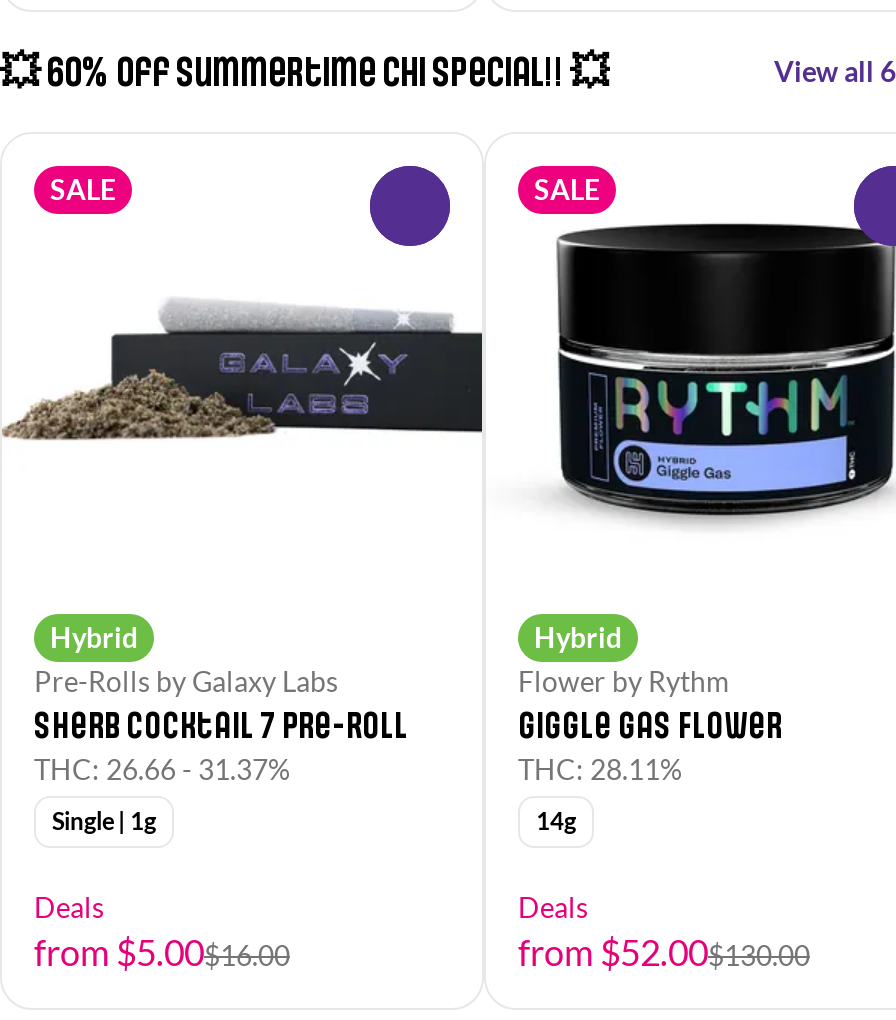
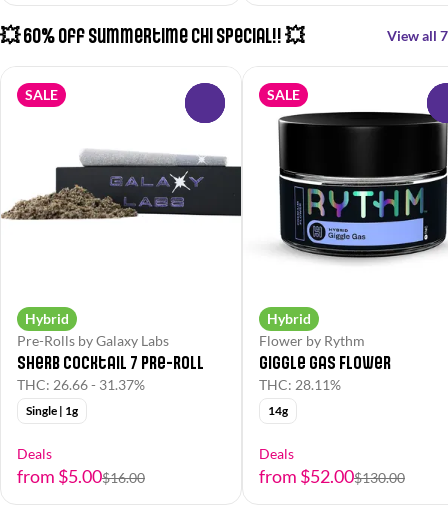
[774,54,896,88] View all 6 -> [387,27,448,44] View all 7

